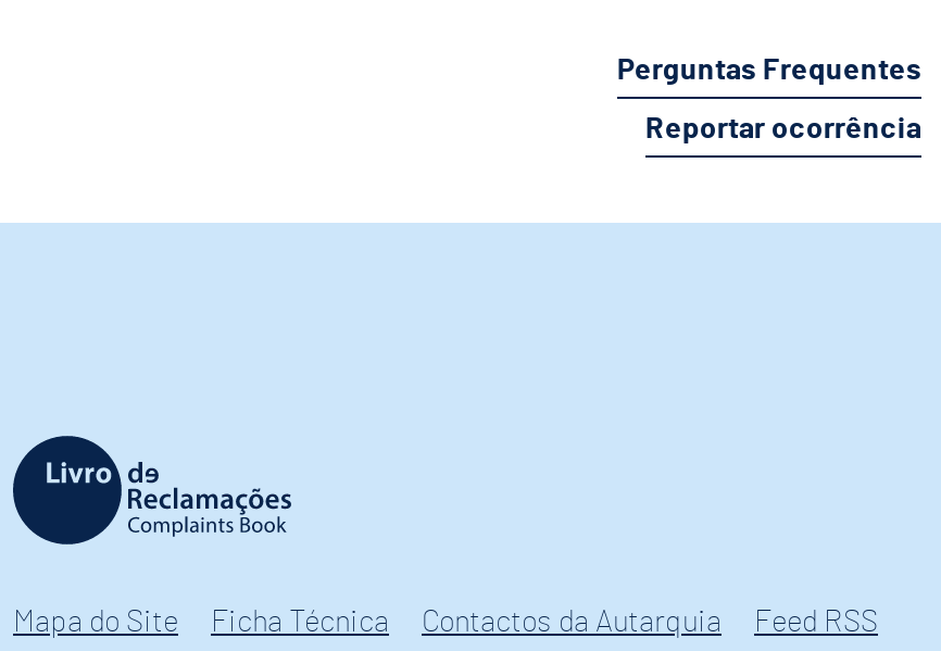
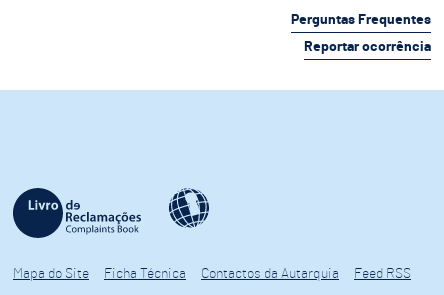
none -> [168,188,210,228] [image]

